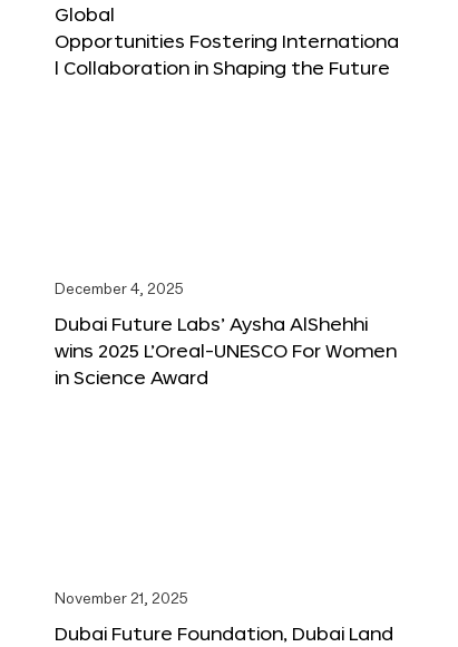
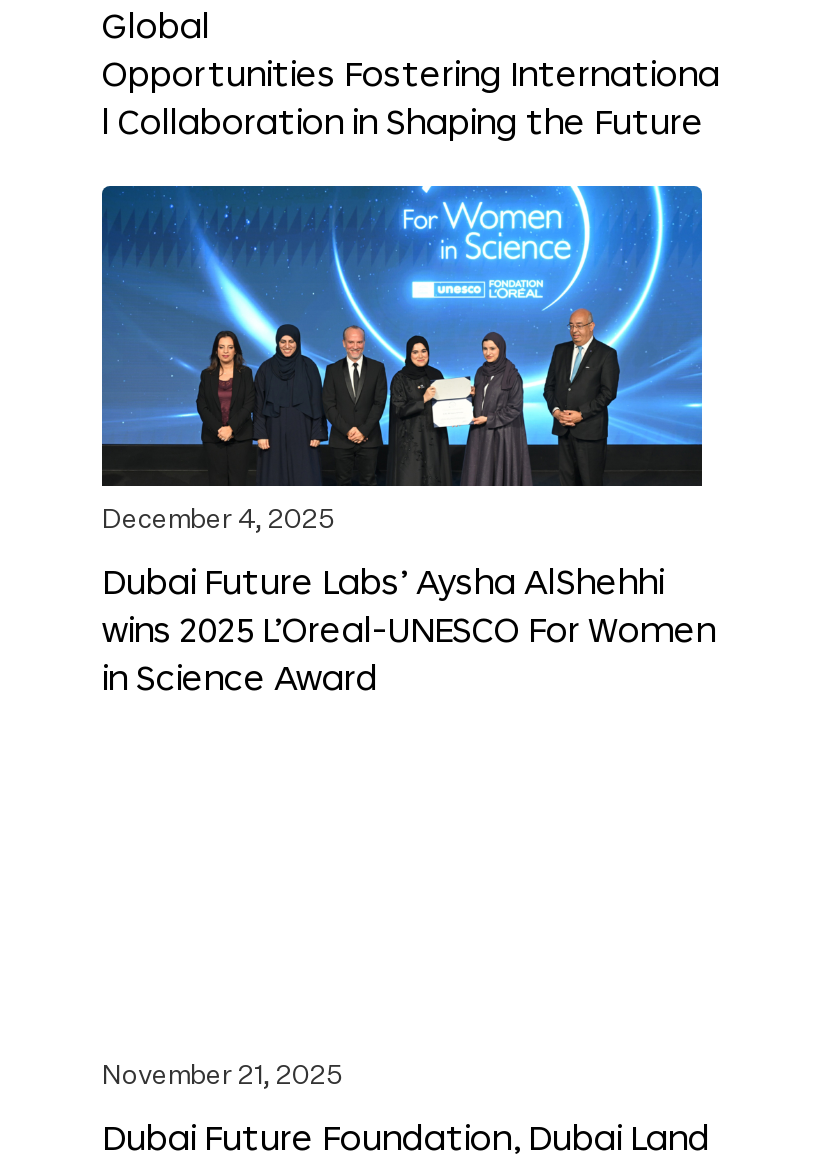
none -> [100,184,704,488] [image]

